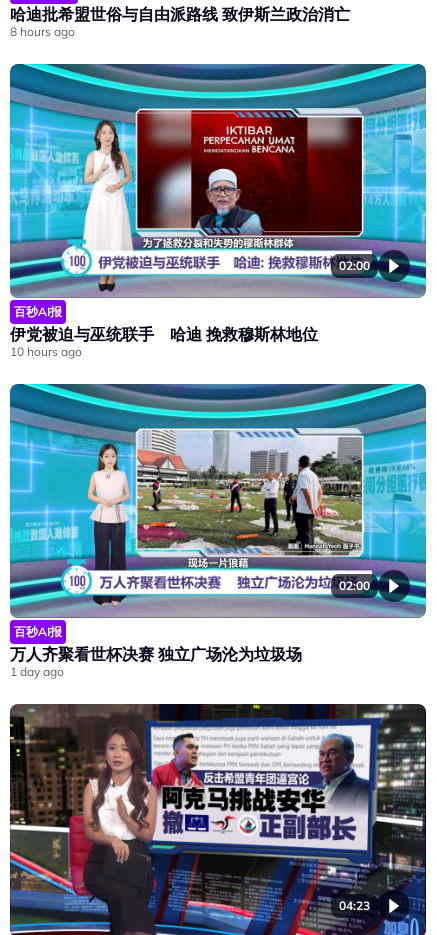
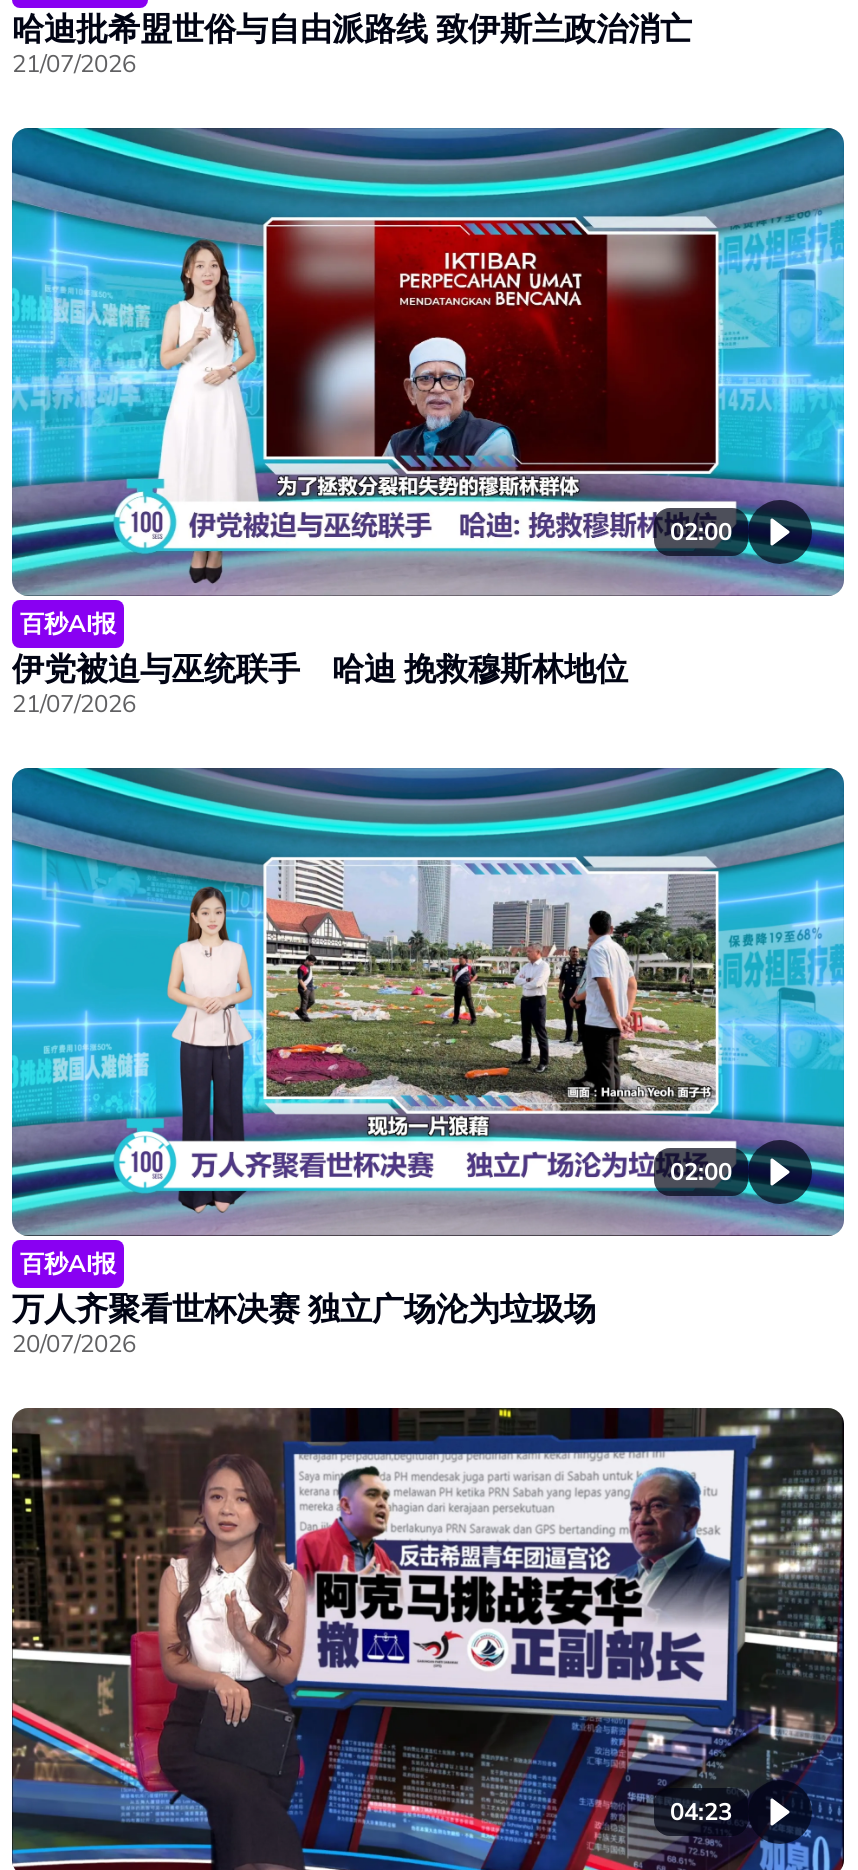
[10,24,75,39] 8 hours ago -> [12,48,136,78] 21/07/2026
[10,344,82,359] 10 hours ago -> [12,688,136,718] 21/07/2026
[10,664,64,679] 1 day ago -> [12,1328,136,1358] 20/07/2026

